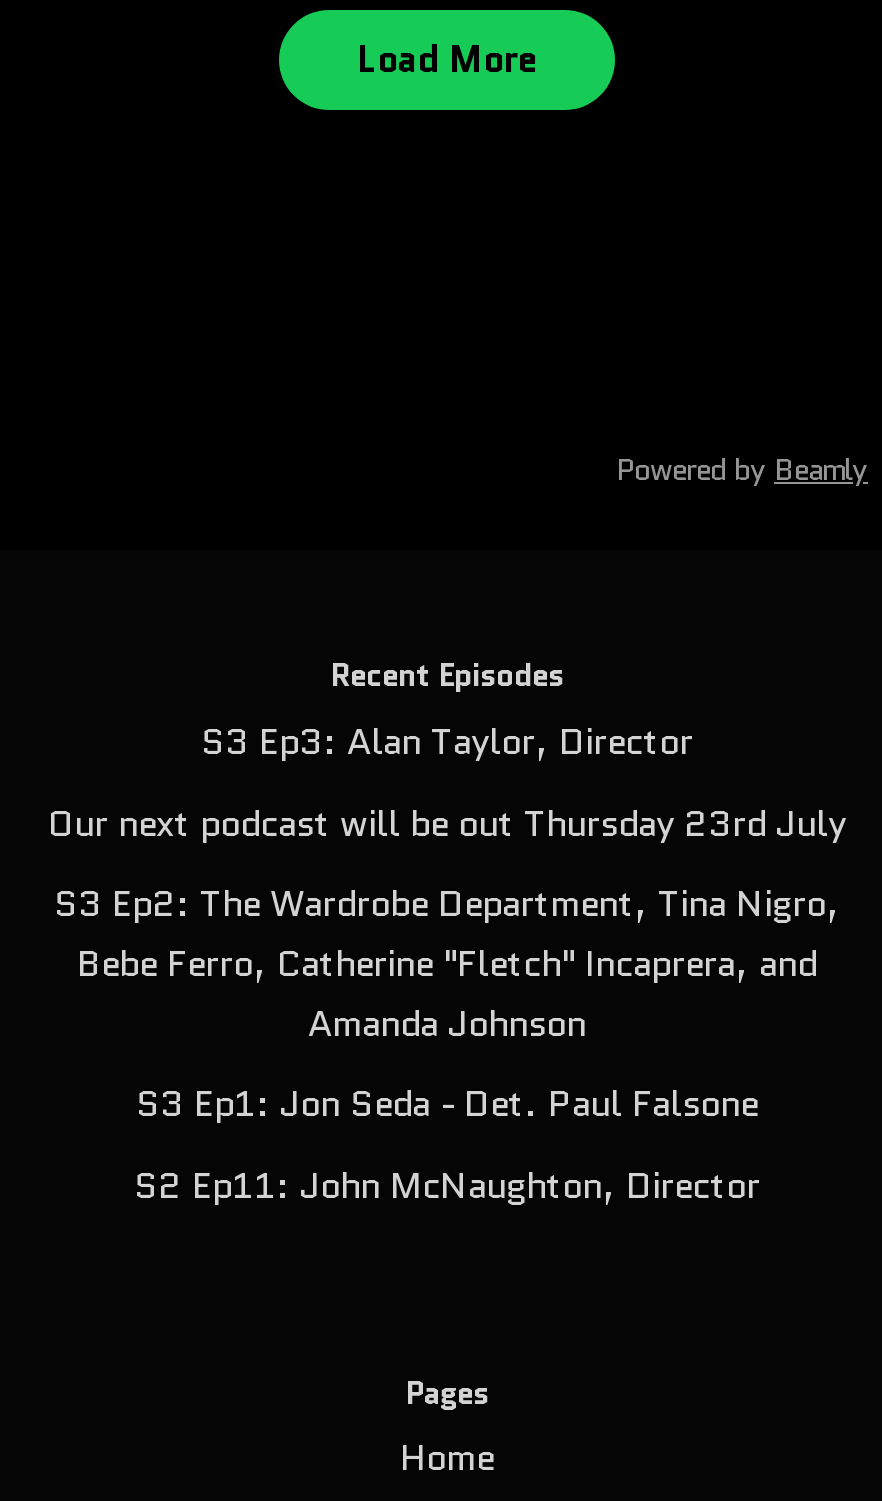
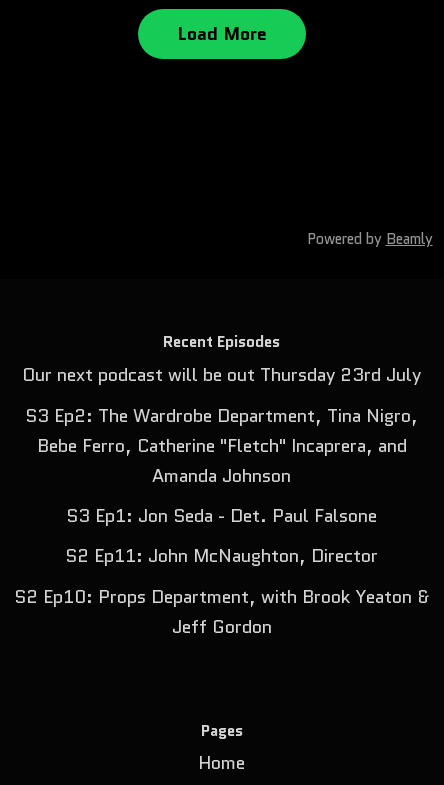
[201,717,693,769] S3 Ep3: Alan Taylor, Director -> none
moved [48,797,846,1212] -> [22,362,421,569]: Our next podcast will be out Thursday 23rd July | Bebe Ferro, Catherine "Fletch" Incaprera, and | Amanda Johnson | S3 Ep1: Jon Seda - Det. Paul Falsone | S2 Ep11: John McNaughton, Director
none -> [14,584,429,640] S2 Ep10: Props Department, with Brook Yeaton & | Jeff Gordon

